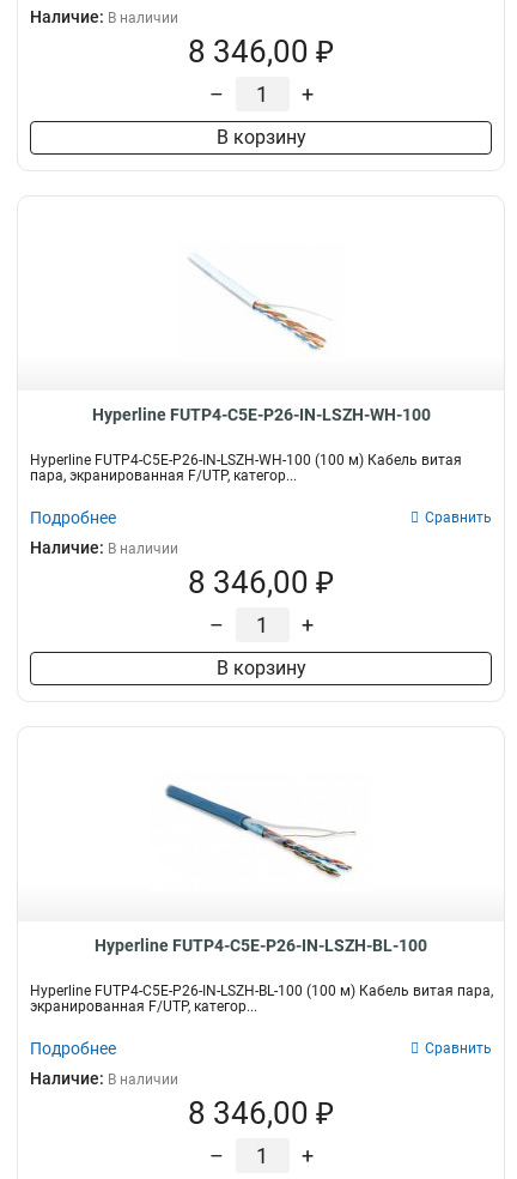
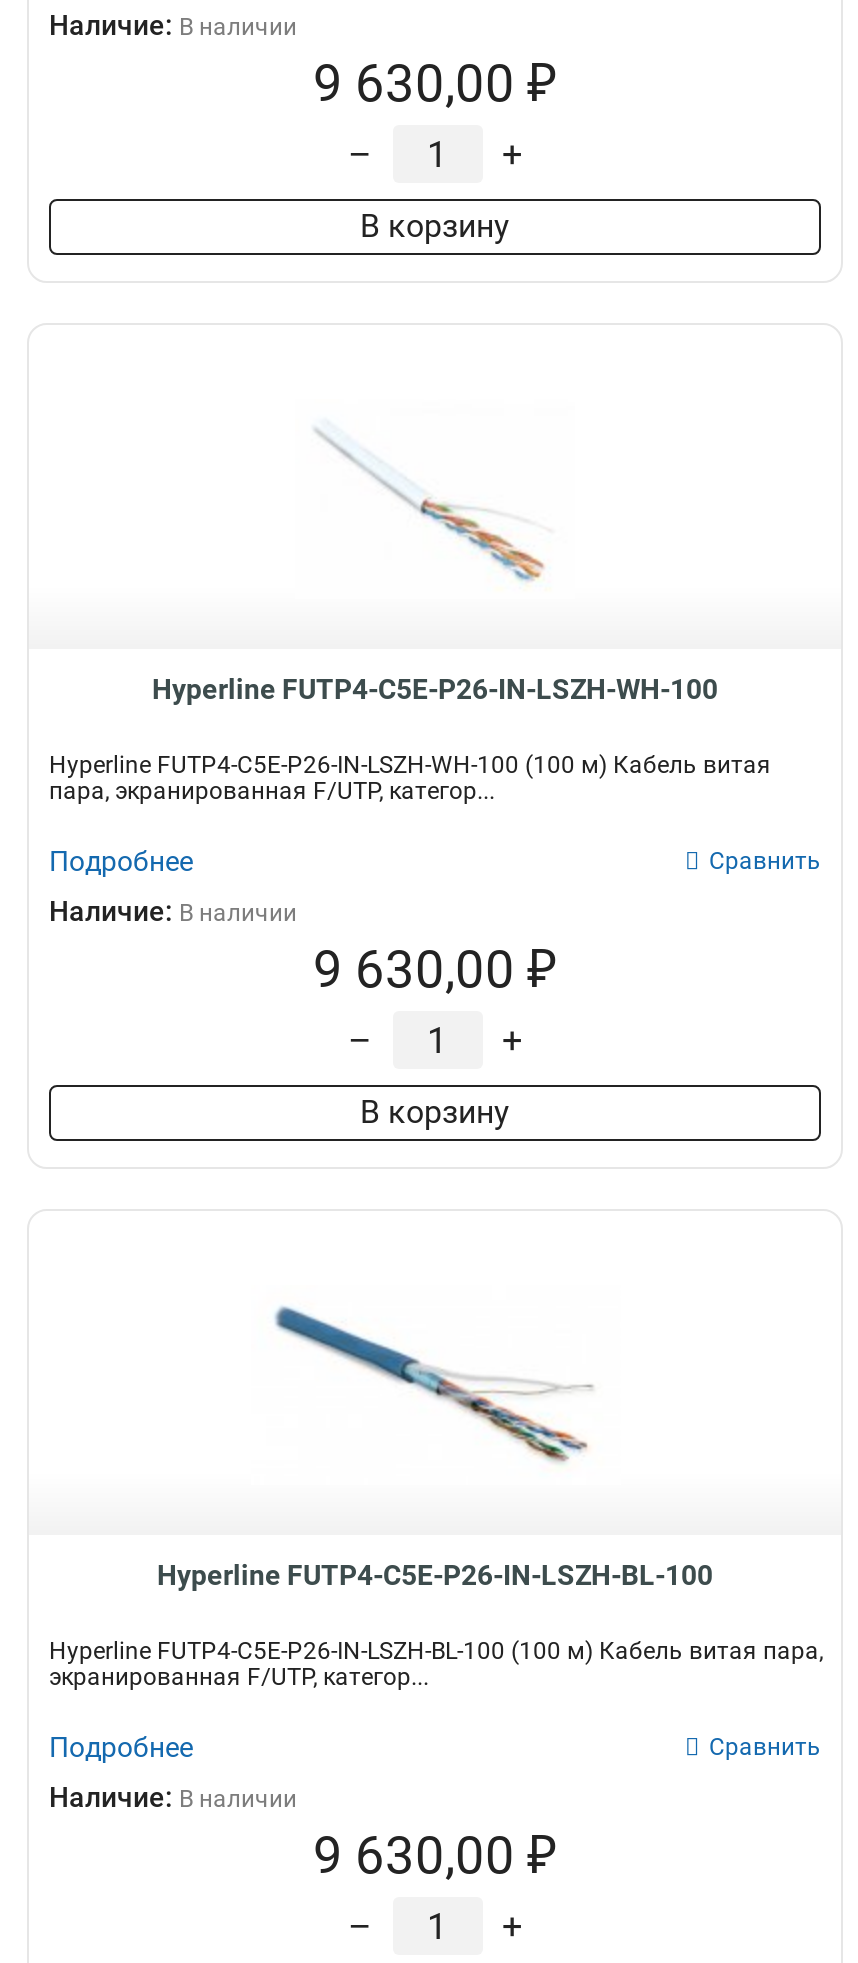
[188,34,334,69] 8 346,00 ₽ -> [313,53,557,113] 9 630,00 ₽
[188,564,334,600] 8 346,00 ₽ -> [313,939,557,999] 9 630,00 ₽
[188,1095,334,1131] 8 346,00 ₽ -> [313,1825,557,1885] 9 630,00 ₽

